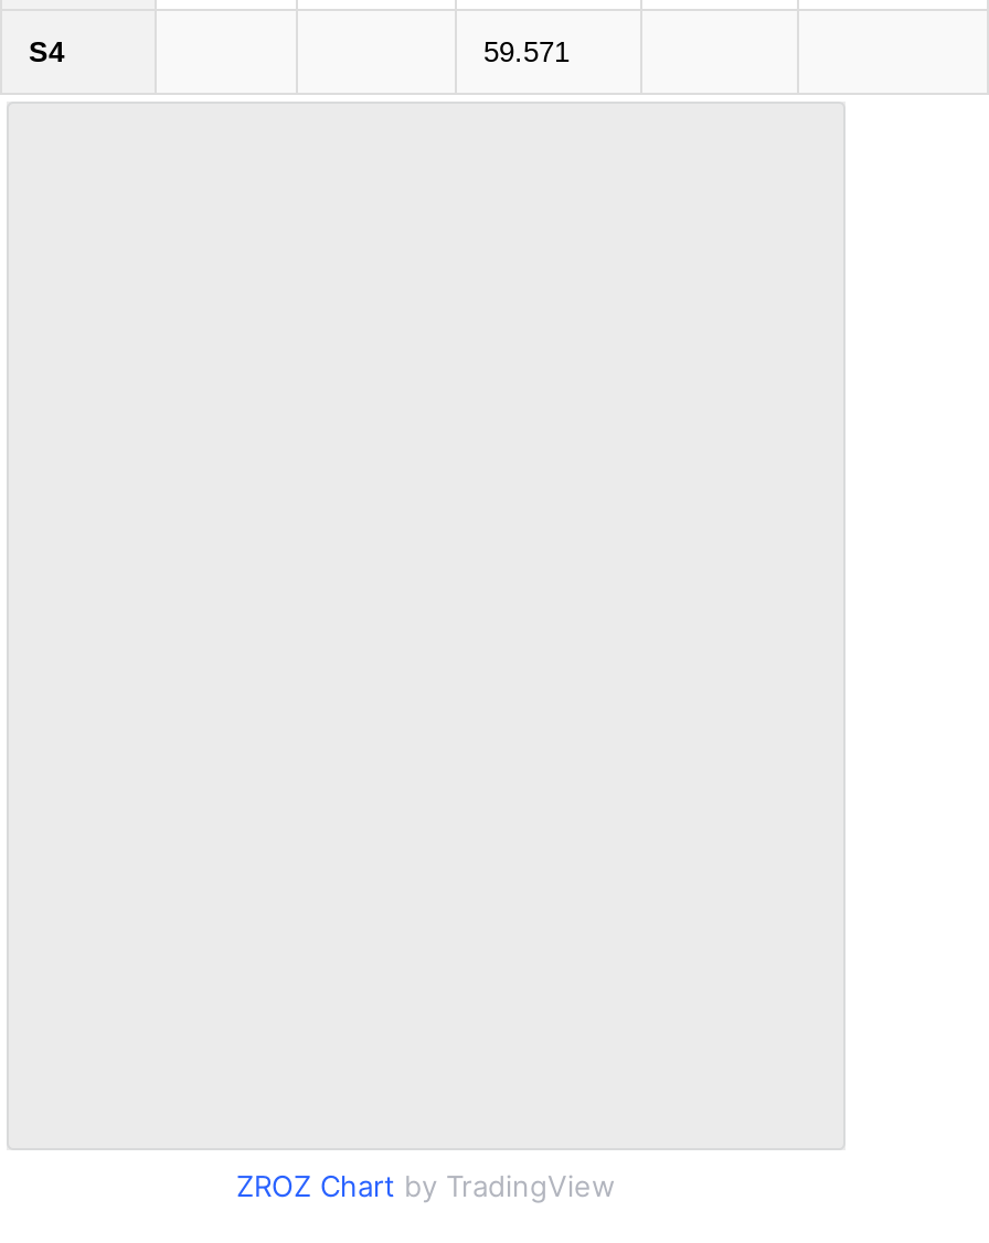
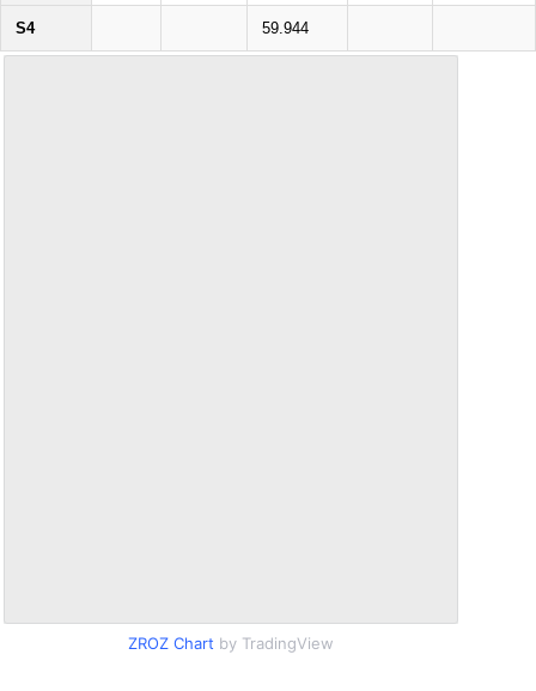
[483,36,570,69] 59.571 -> [262,19,309,37] 59.944

